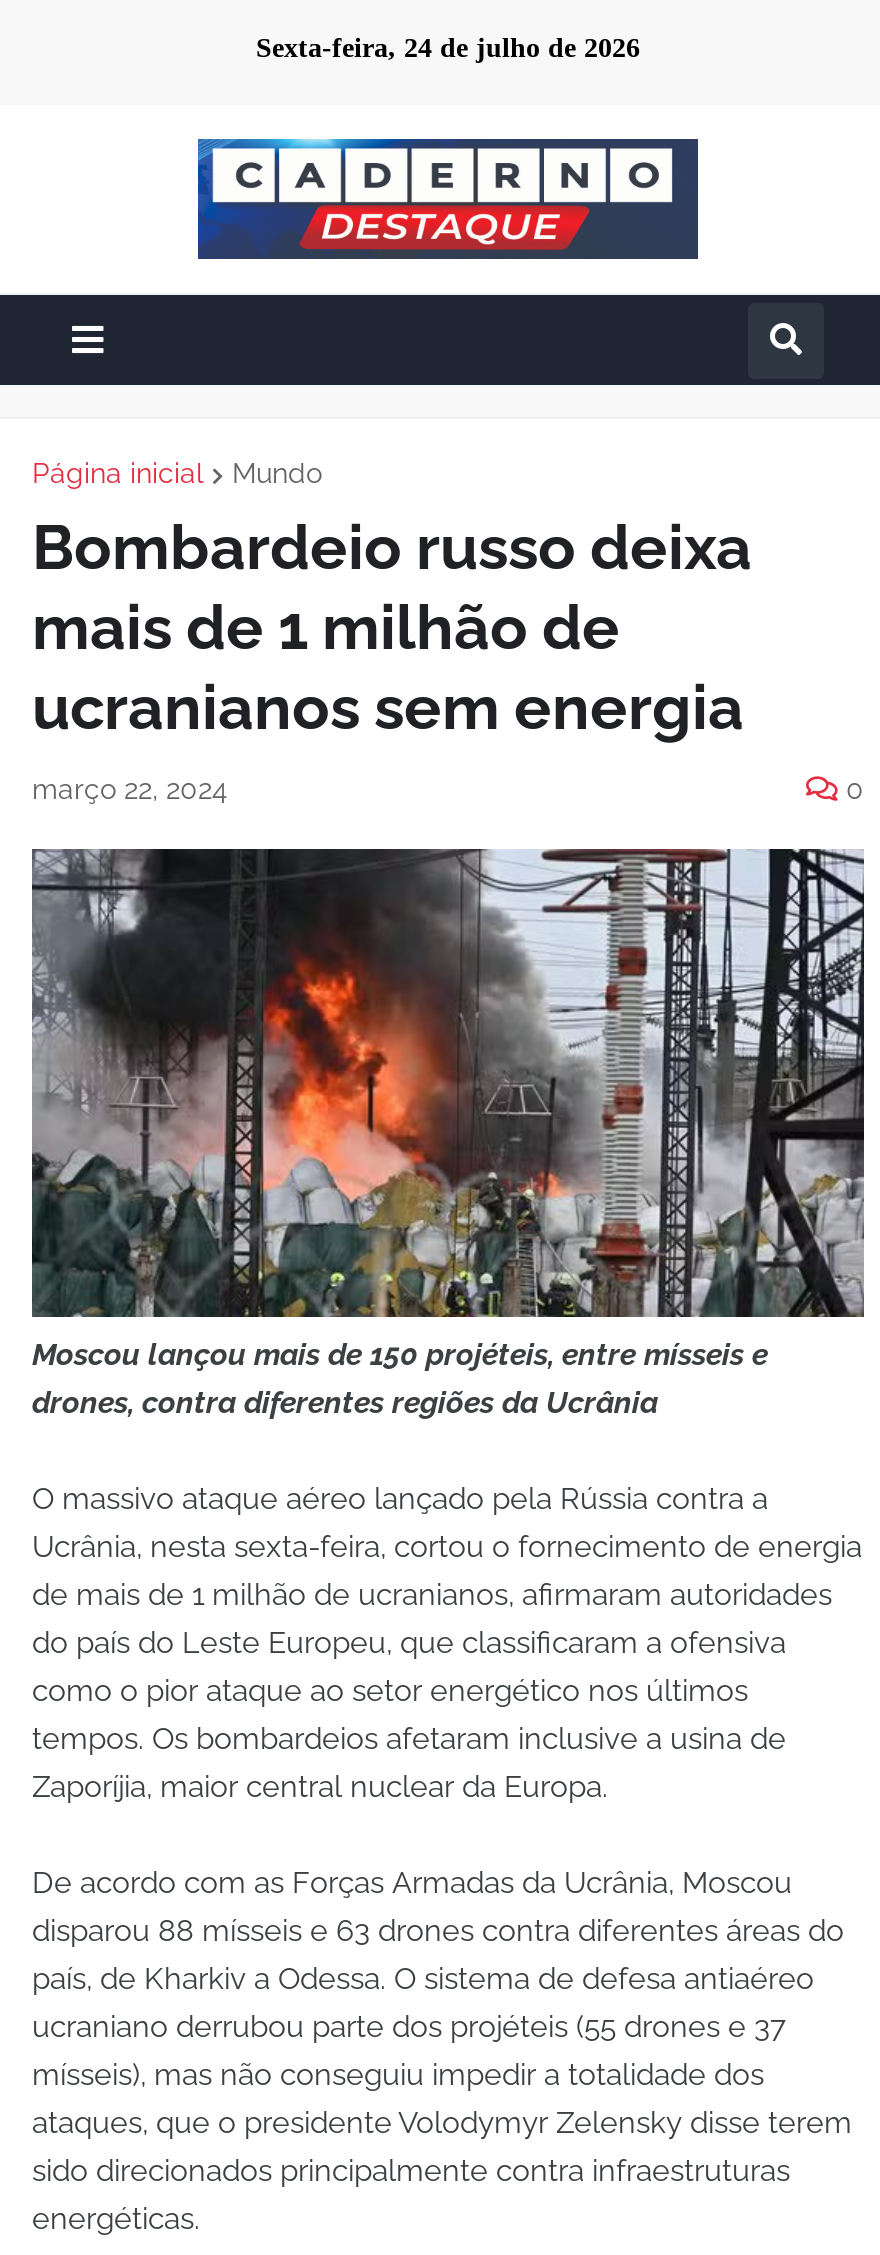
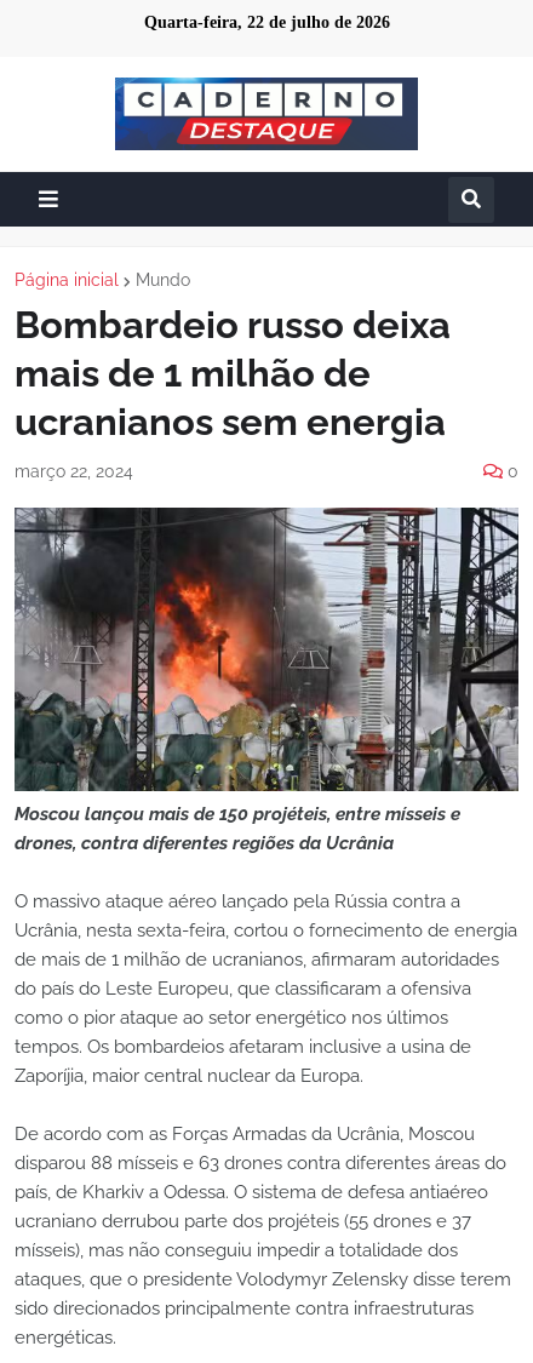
[256,33,640,63] Sexta-feira, 24 de julho de 2026 -> [144,13,389,32] Quarta-feira, 22 de julho de 2026

